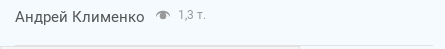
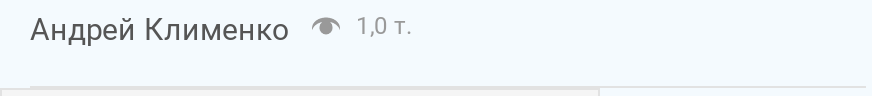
[178,8,206,22] 1,3 т. -> [356,11,412,39] 1,0 т.

